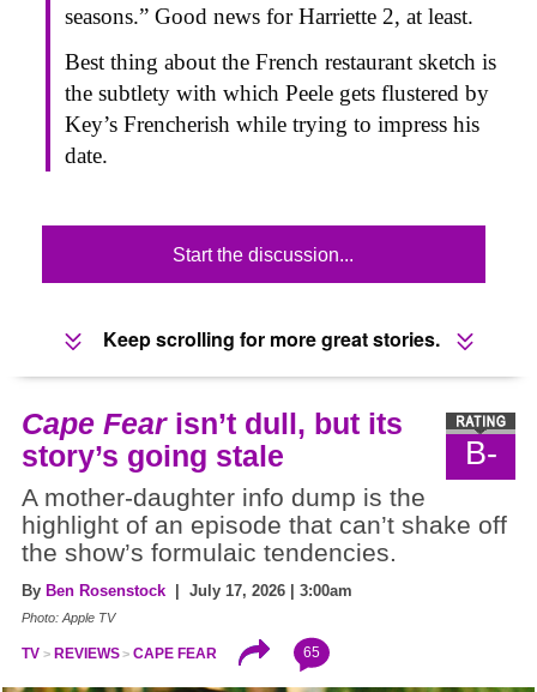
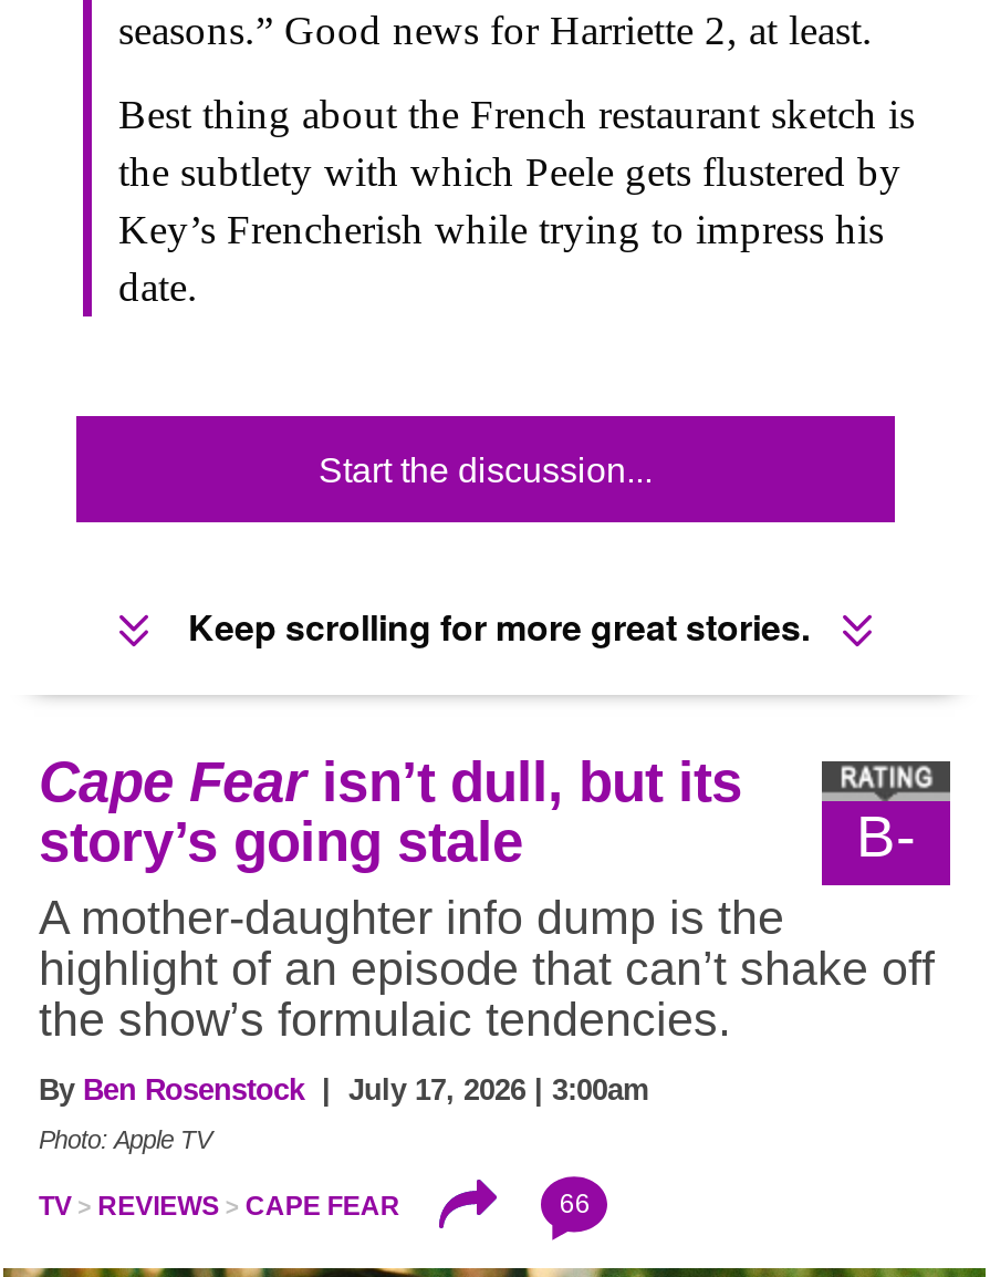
[304,644,320,661] 65 -> [559,1188,590,1219] 66

